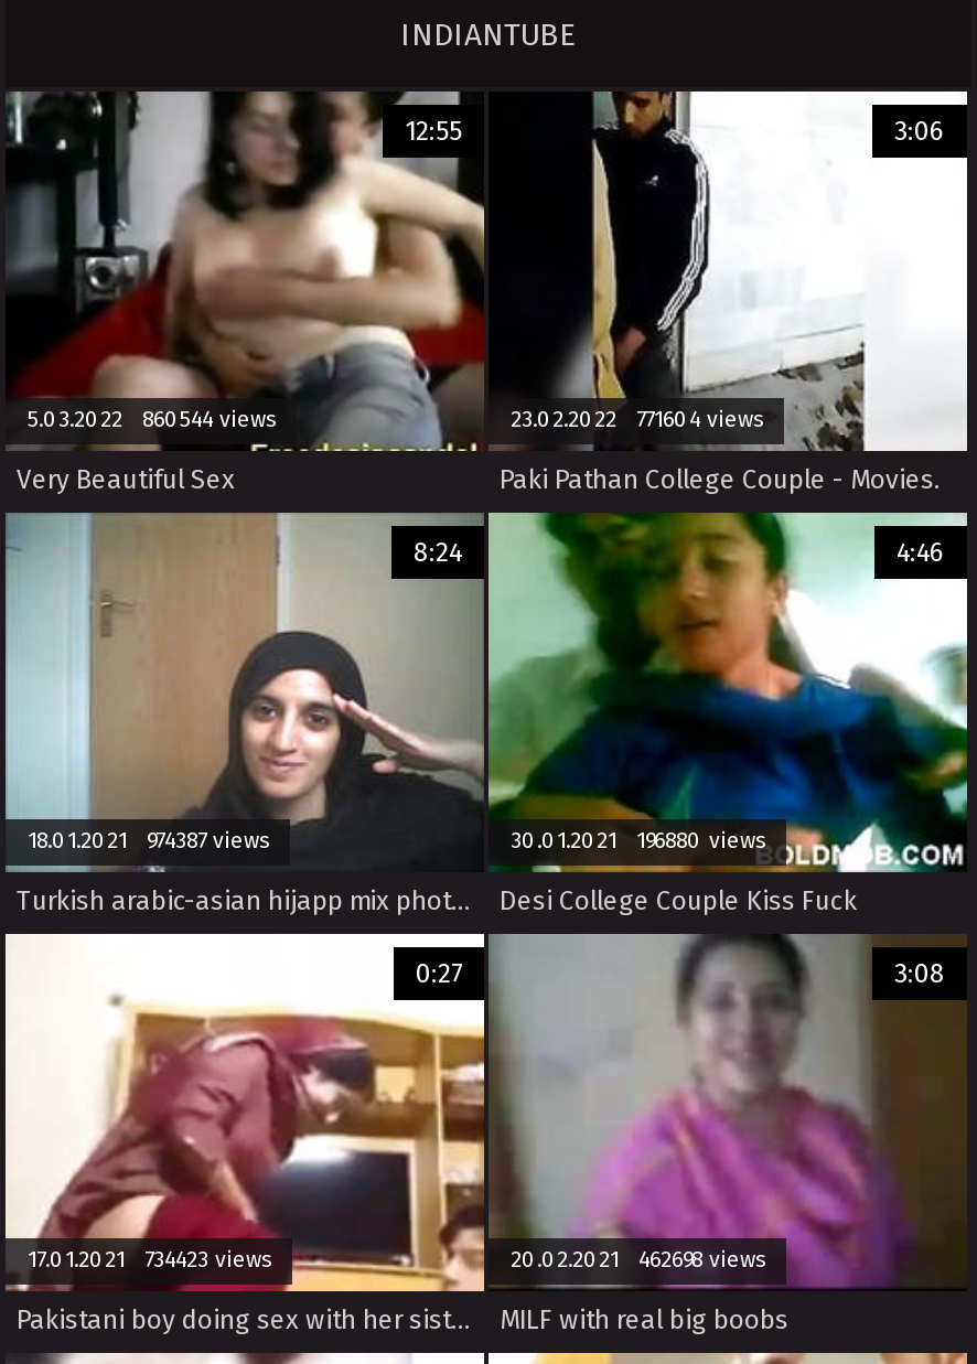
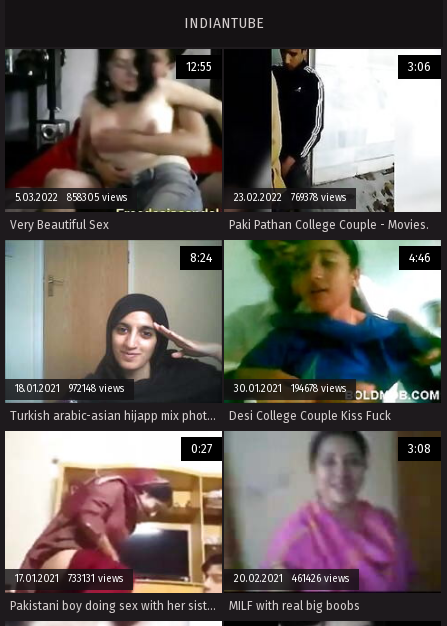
[28,406,275,433] 5.03.2022 860544 views -> [15,192,127,204] 5.03.2022 858305 views
[511,406,762,433] 23.02.2022 771604 views -> [234,192,346,204] 23.02.2022 769378 views
[28,827,268,853] 18.01.2021 974387 views -> [15,382,124,394] 18.01.2021 972148 views
[511,827,764,853] 30.01.2021 196880 views -> [234,382,346,394] 30.01.2021 194678 views
[28,1248,270,1274] 17.01.2021 734423 views -> [15,573,123,585] 17.01.2021 733131 views
[511,1248,764,1274] 20.02.2021 462698 views -> [234,573,349,585] 20.02.2021 461426 views

